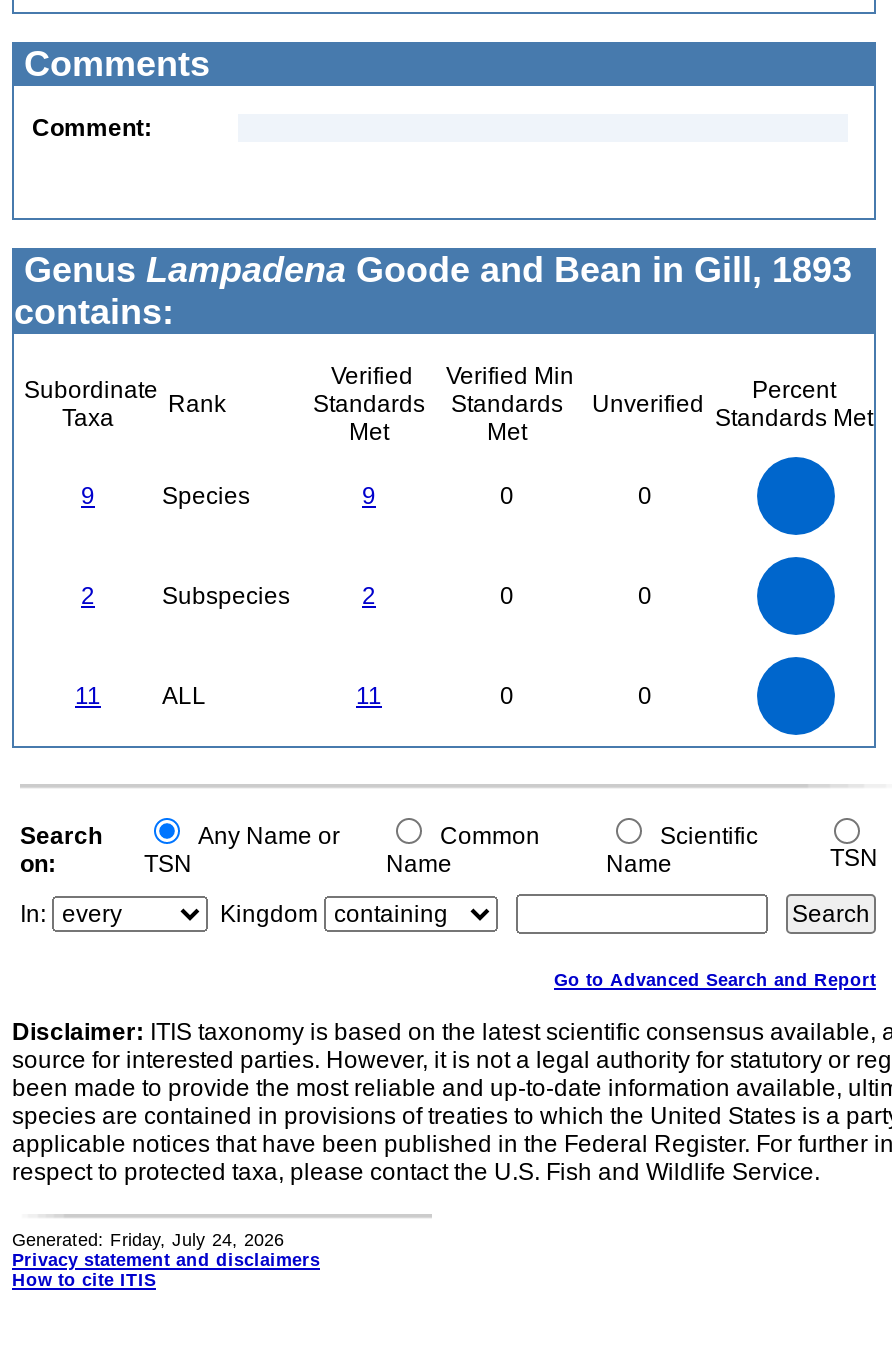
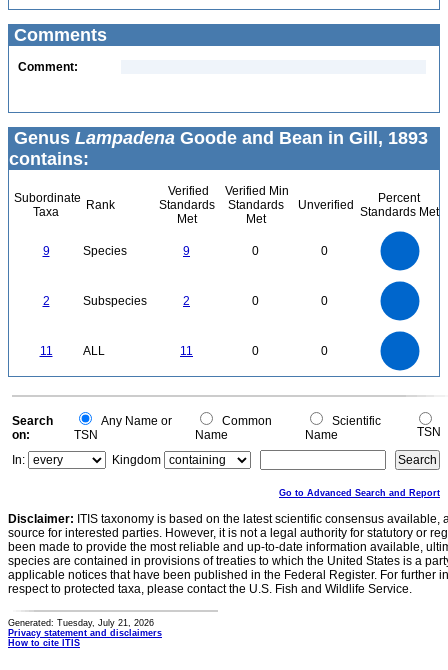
[12,1230,284,1250] Generated: Friday, July 24, 2026 -> [8,618,154,628] Generated: Tuesday, July 21, 2026

